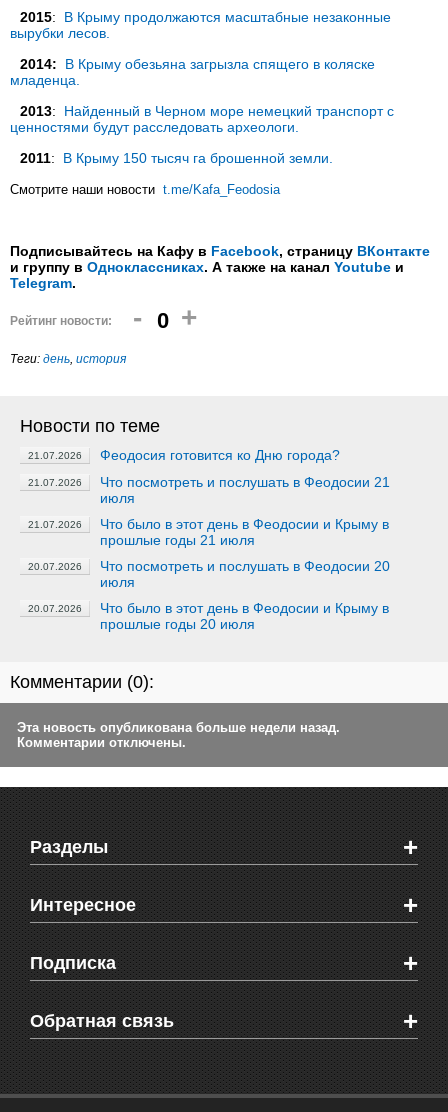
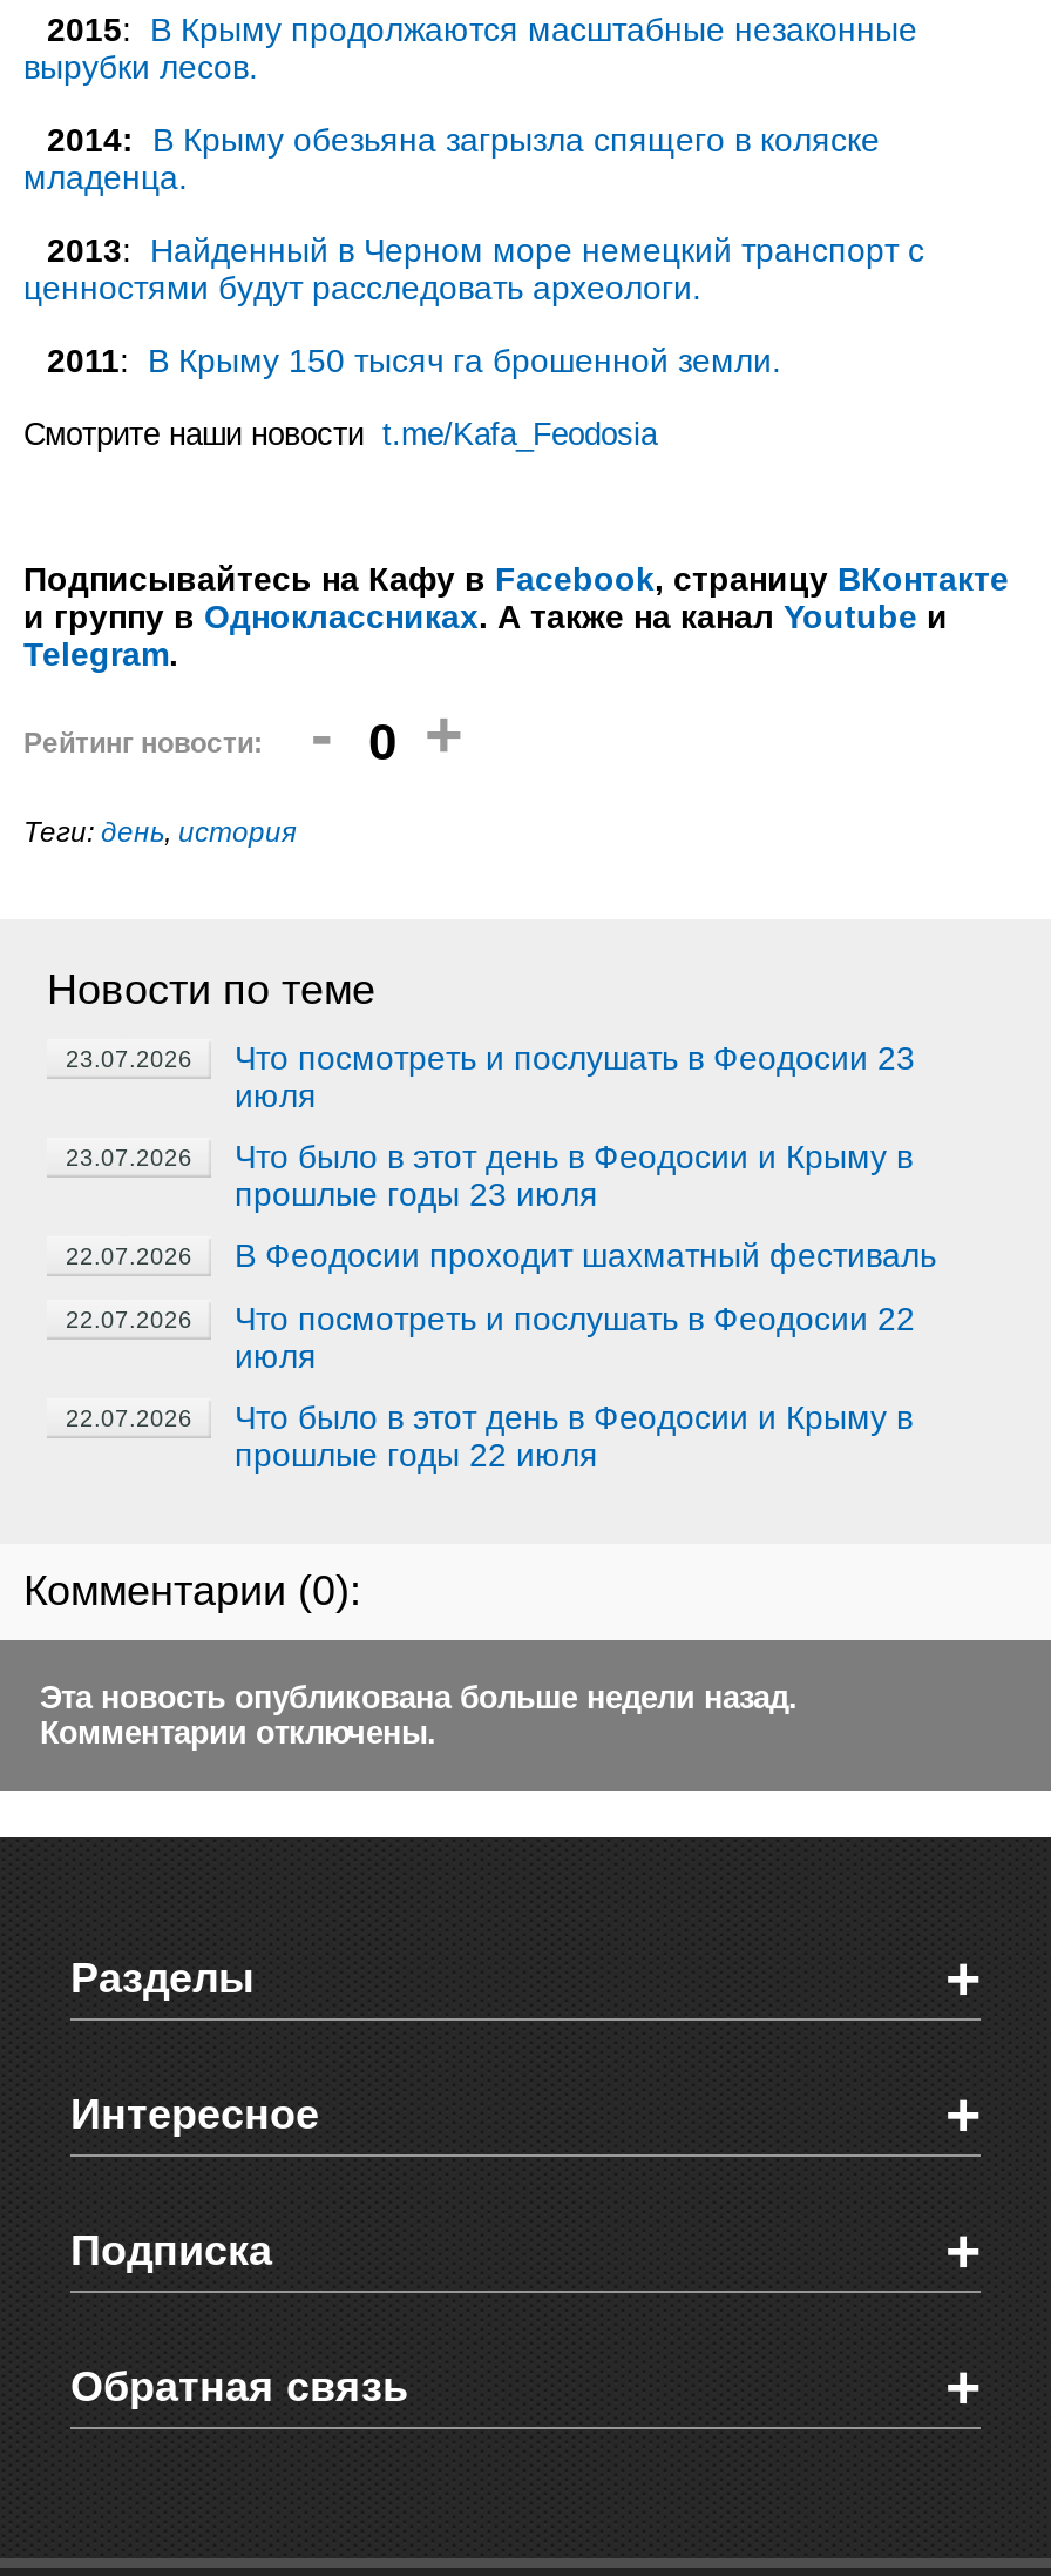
[28,447,390,490] 21.07.2026 | Феодосия готовится ко Дню города? | 21.07.2026 | Что посмотреть и послушать в Феодосии 21 -> [66,1039,915,1077] 23.07.2026 | Что посмотреть и послушать в Феодосии 23
moved [100,490,389,532] -> [235,1077,913,1175]: июля | Что было в этот день в Феодосии и Крыму в
[28,516,389,532] 21.07.2026 Что было в этот день в Феодосии и Крыму в -> [66,1138,913,1175] 23.07.2026 Что было в этот день в Феодосии и Крыму в
[28,532,390,574] прошлые годы 21 июля | 20.07.2026 | Что посмотреть и послушать в Феодосии 20 -> [66,1175,936,1337] прошлые годы 23 июля | 22.07.2026 | В Феодосии проходит шахматный фестиваль | 22.07.2026 | Что посмотреть и послушать в Феодосии 22
[28,600,389,616] 20.07.2026 Что было в этот день в Феодосии и Крыму в -> [66,1398,913,1436] 22.07.2026 Что было в этот день в Феодосии и Крыму в
[100,616,255,632] прошлые годы 20 июля -> [235,1436,598,1474] прошлые годы 22 июля

